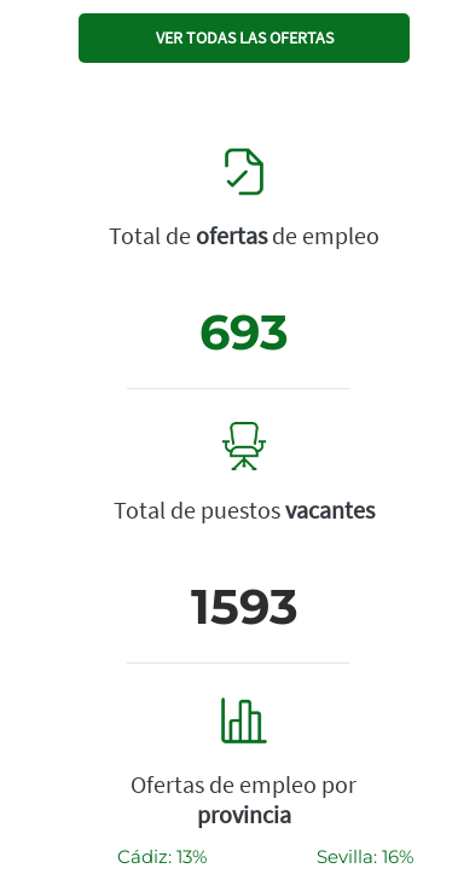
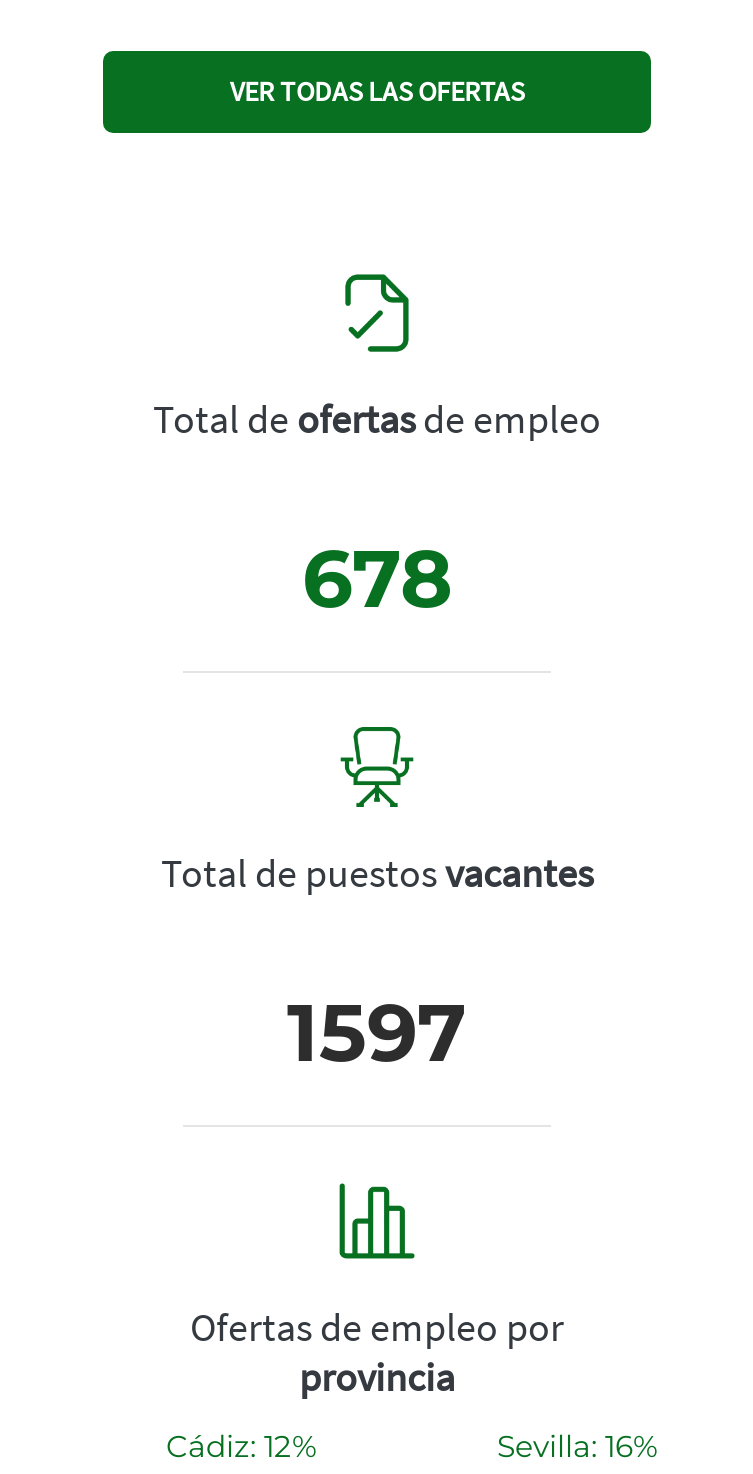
[199,302,289,362] 693 -> [302,529,452,627] 678
[190,577,298,636] 1593 -> [287,983,467,1081] 1597
[117,845,207,868] Cádiz: 13% -> [166,1427,316,1465] Cádiz: 12%

